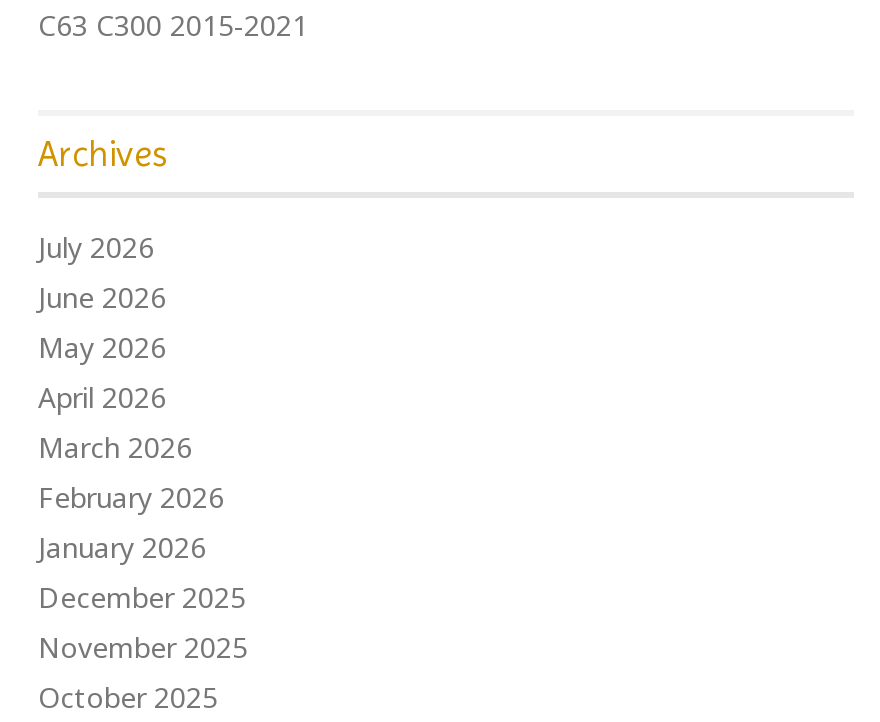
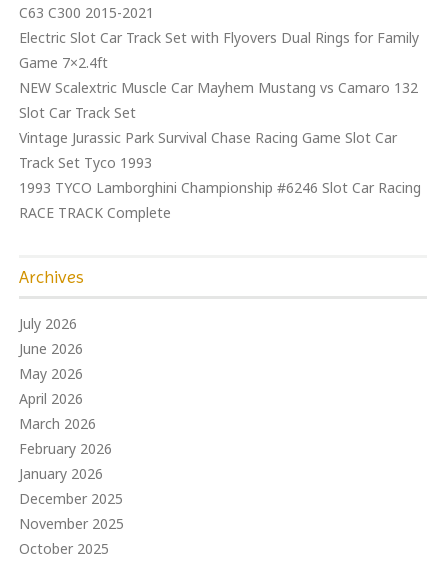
none -> [19,28,421,222] Electric Slot Car Track Set with Flyovers Dual Rings for Family | Game 7×2.4ft | NEW Scalextric Muscle Car Mayhem Mustang vs Camaro 132 | Slot Car Track Set | Vintage Jurassic Park Survival Chase Racing Game Slot Car | Track Set Tyco 1993 | 1993 TYCO Lamborghini Championship #6246 Slot Car Racing | RACE TRACK Complete

